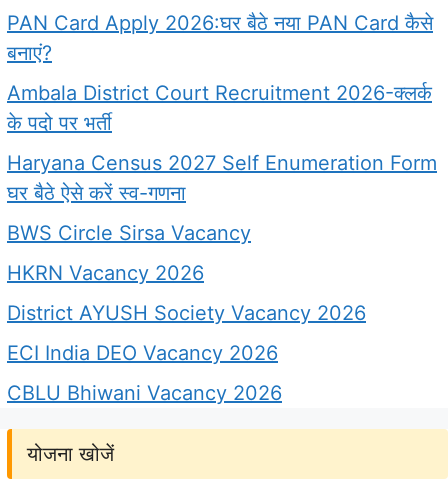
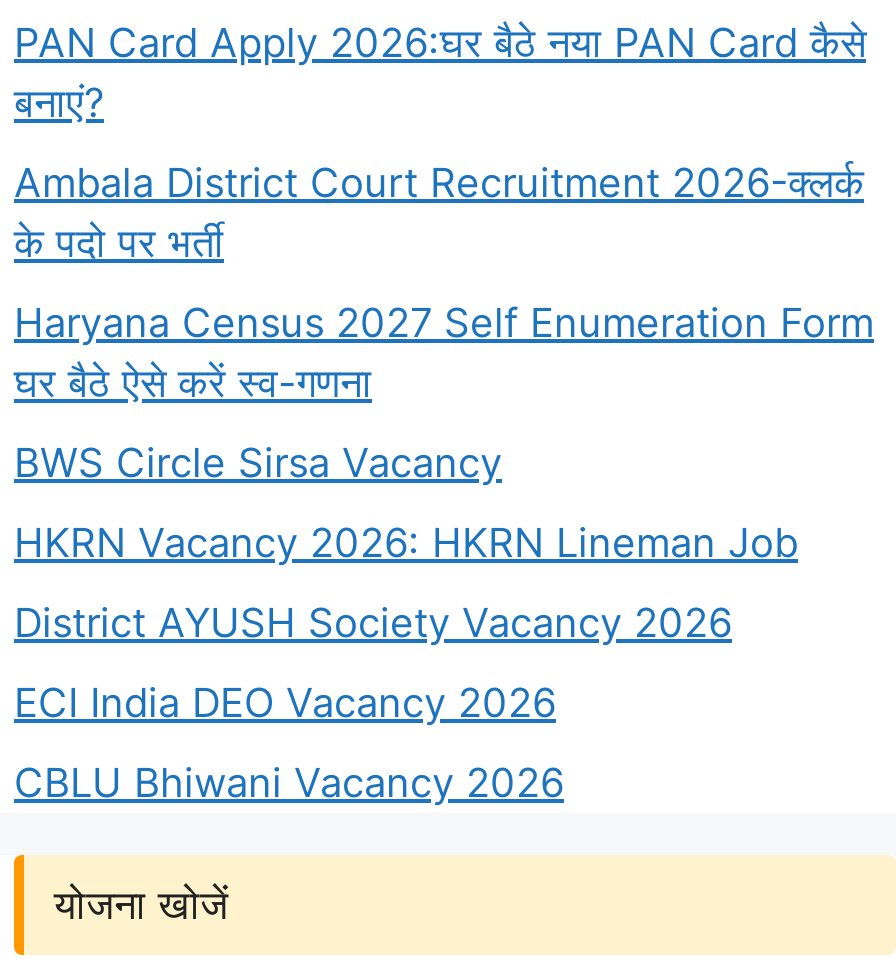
[7,260,204,284] HKRN Vacancy 2026 -> [14,518,798,566] HKRN Vacancy 2026: HKRN Lineman Job

